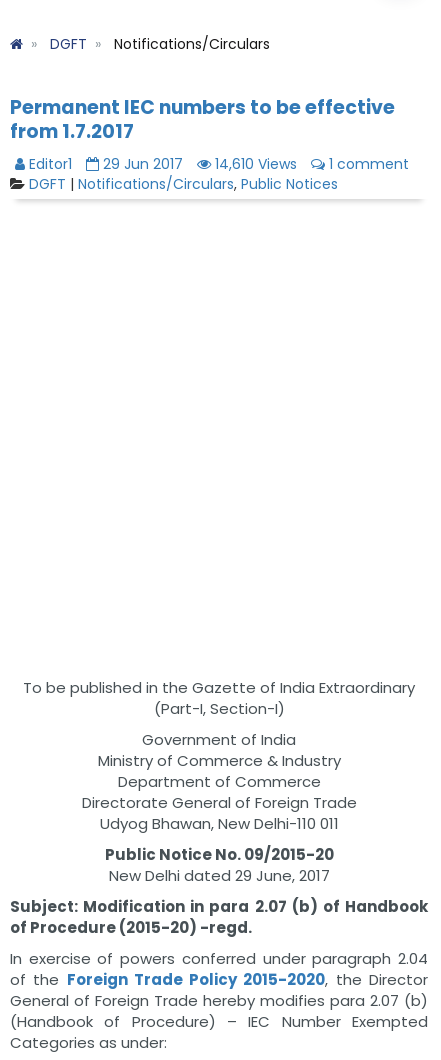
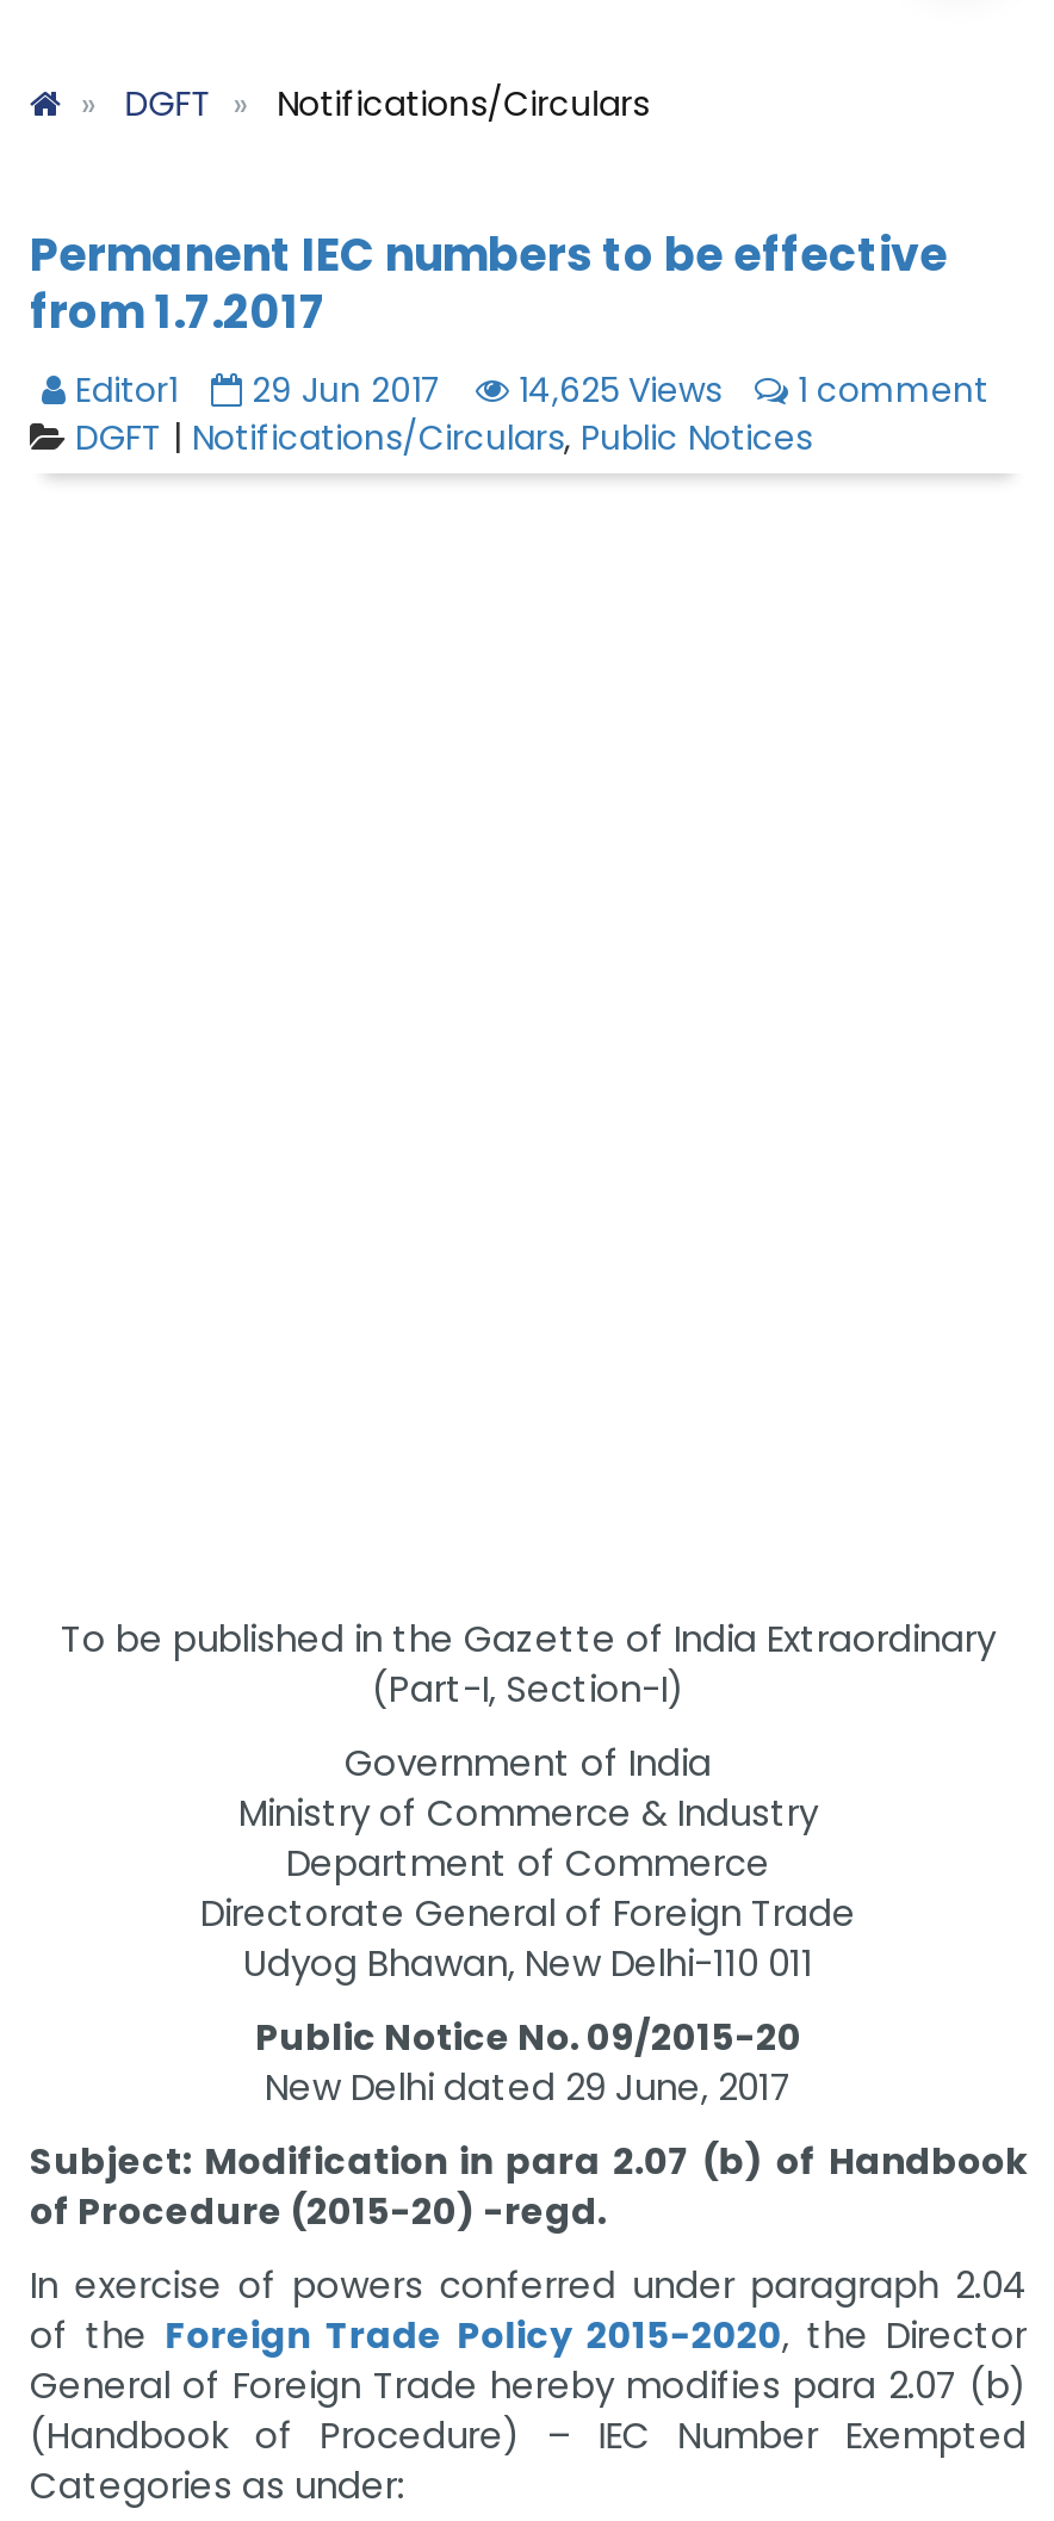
[211,154,297,174] 14,610 Views -> [509,366,721,414] 14,625 Views

